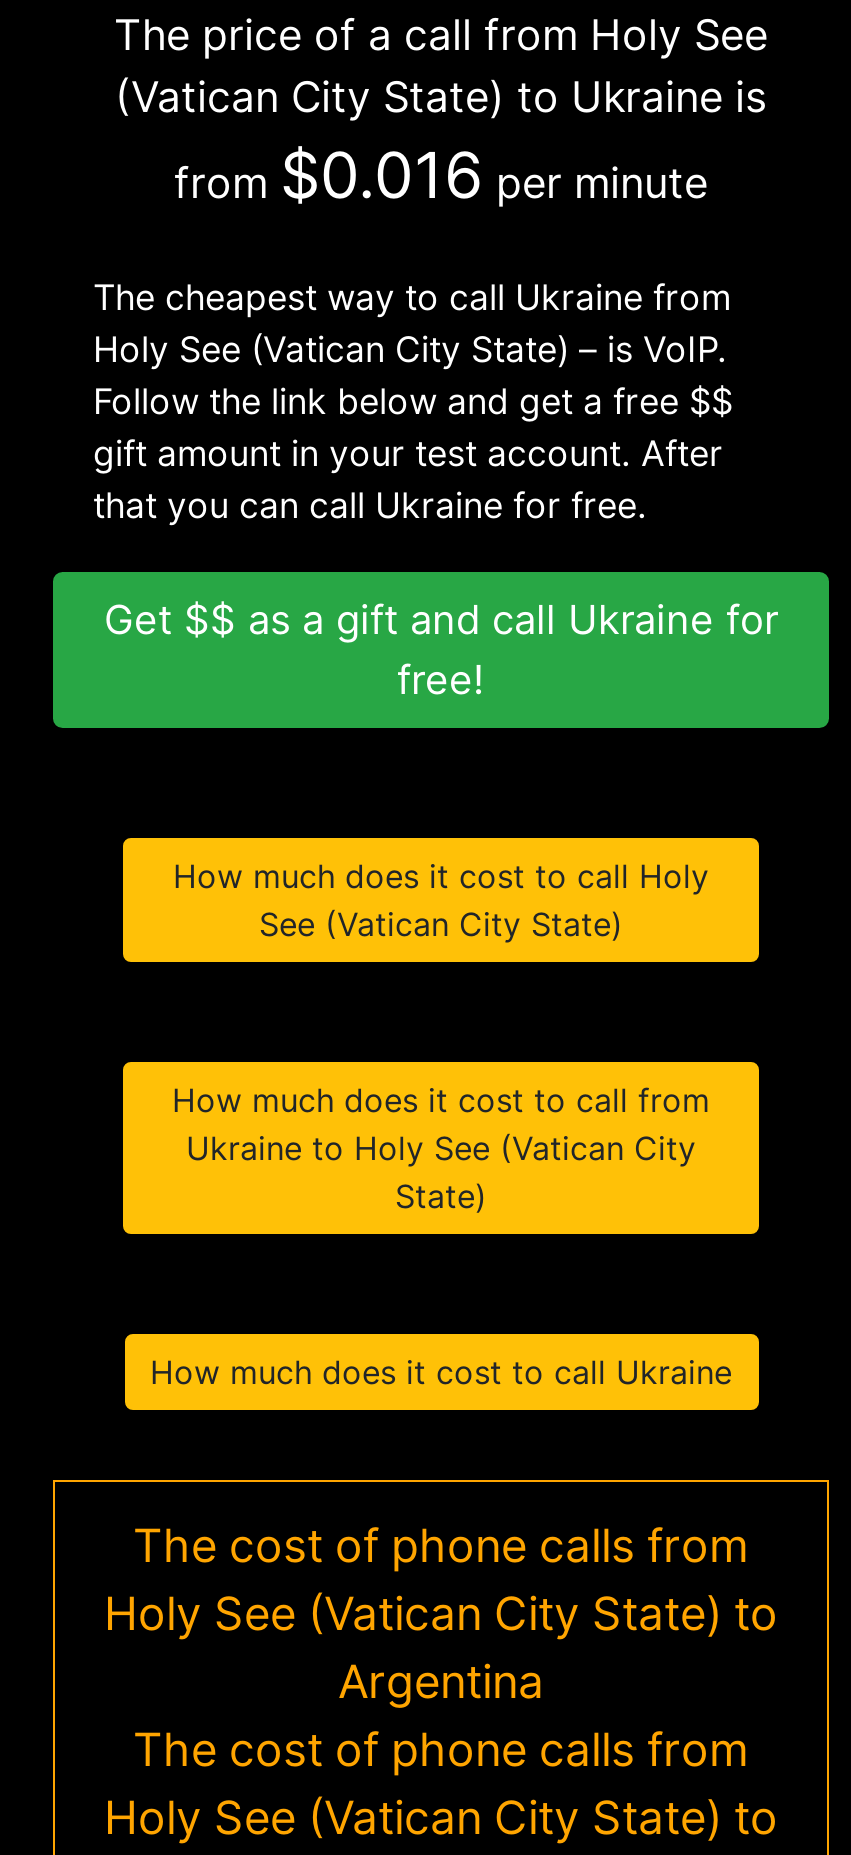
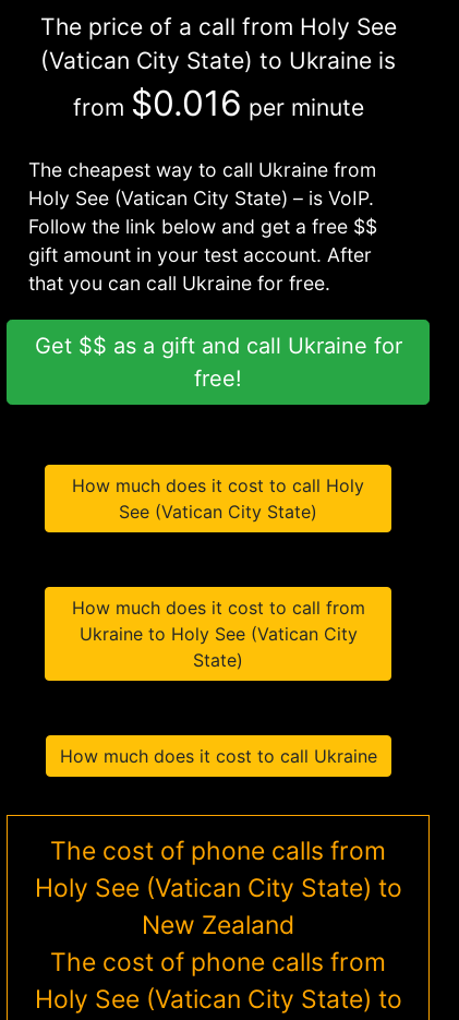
[338,1654,544,1710] Argentina -> [142,910,294,940] New Zealand

